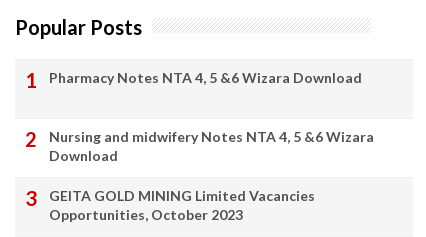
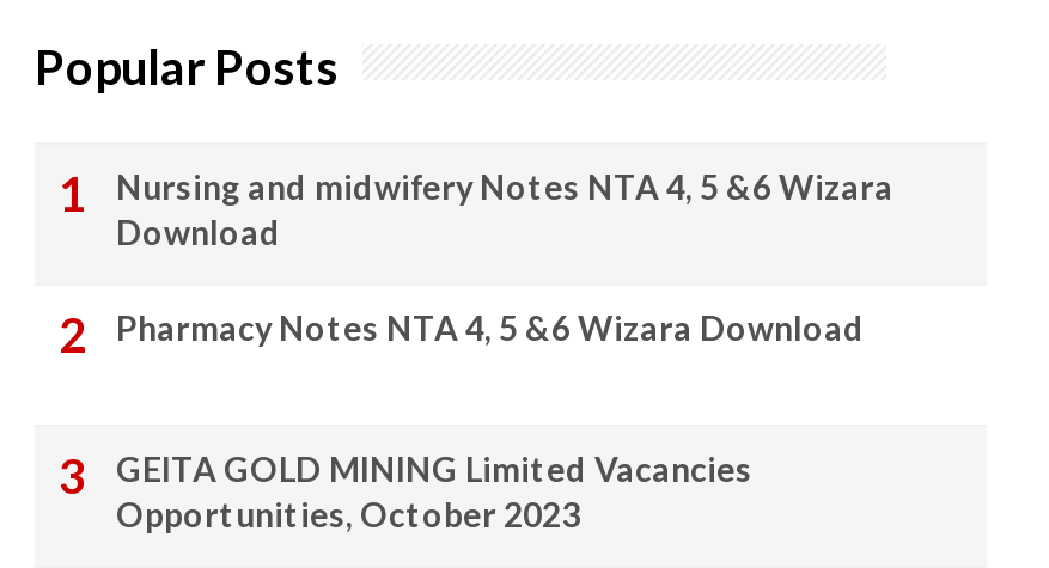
moved [49,69,362,86] -> [116,309,865,349]: Pharmacy Notes NTA 4, 5 &6 Wizara Download
moved [49,128,374,164] -> [116,167,894,254]: Nursing and midwifery Notes NTA 4, 5 &6 Wizara | Download

